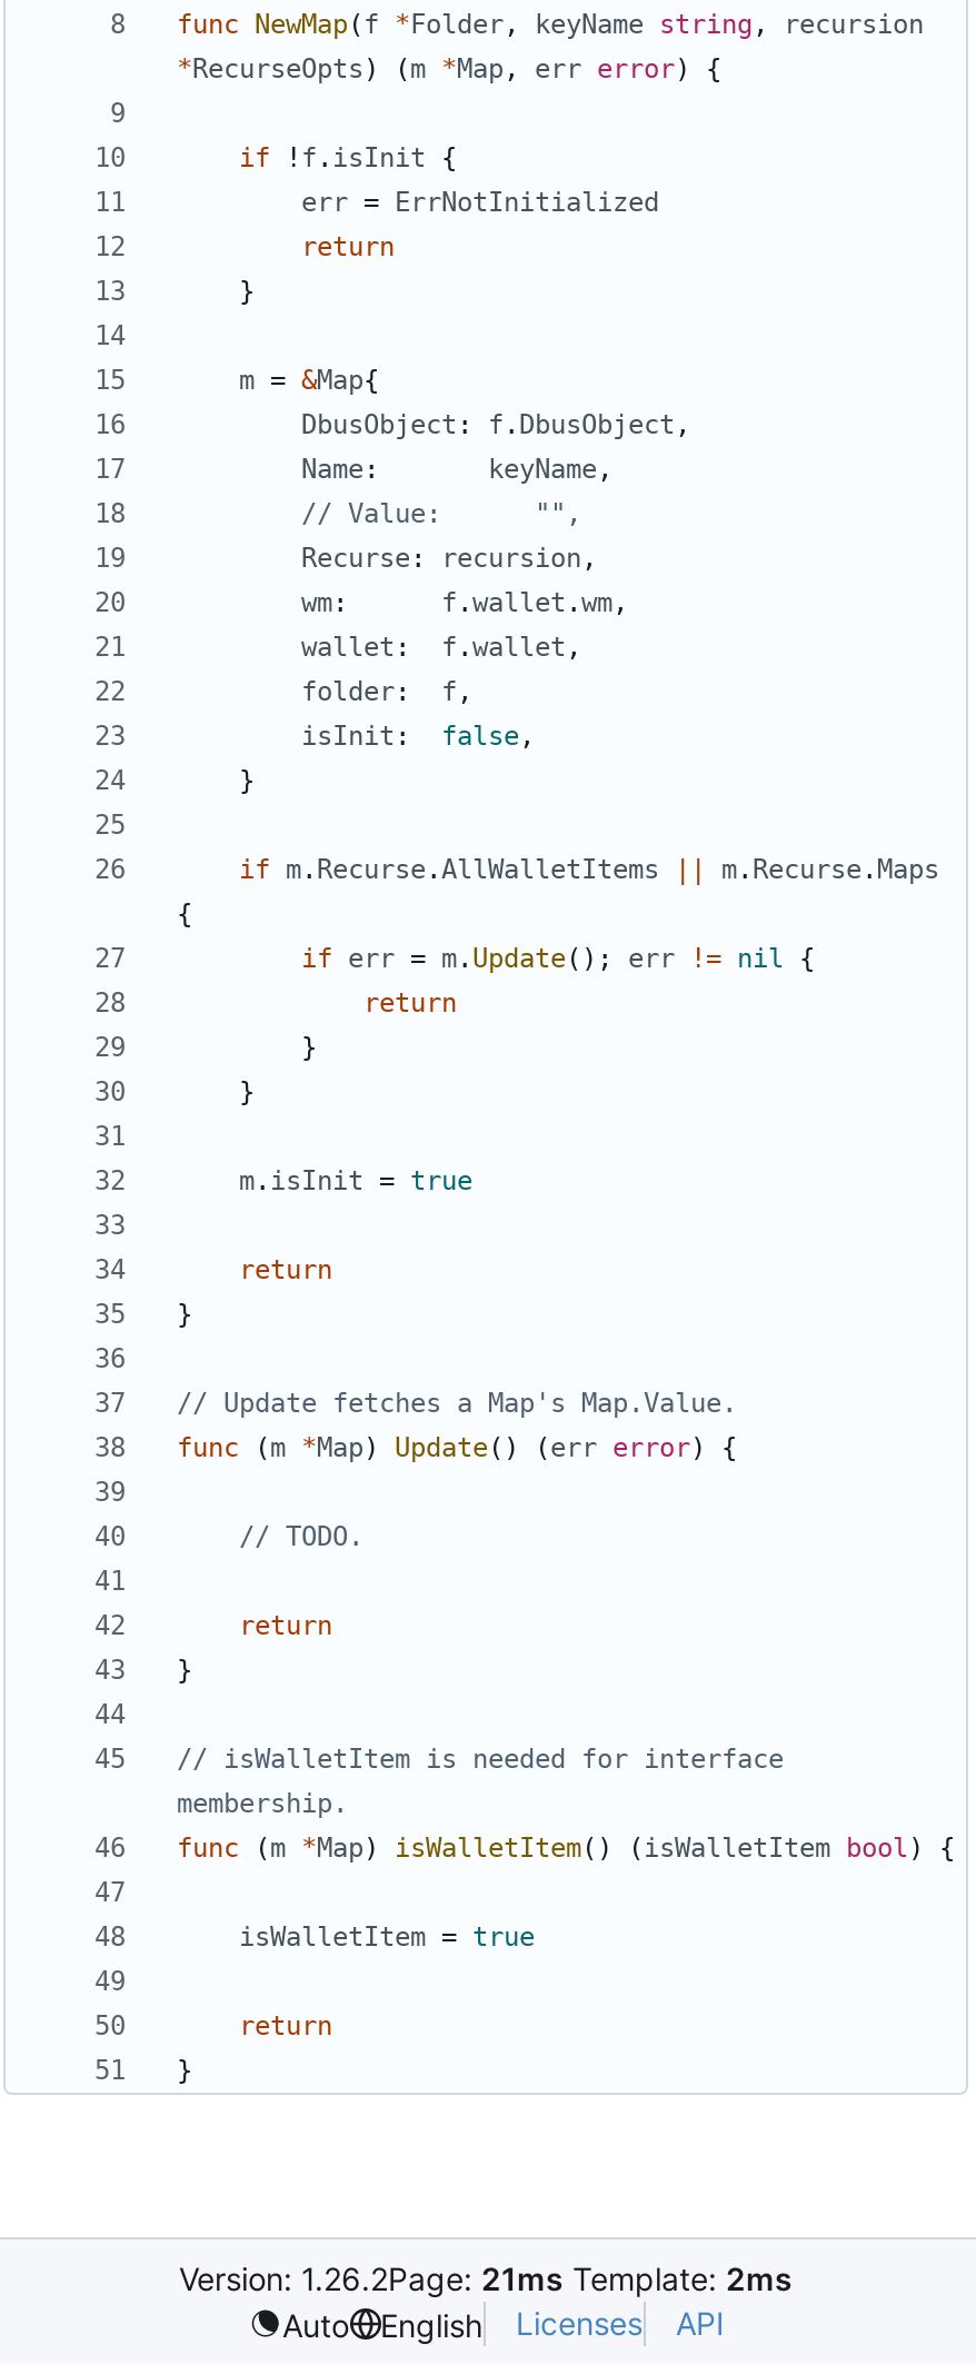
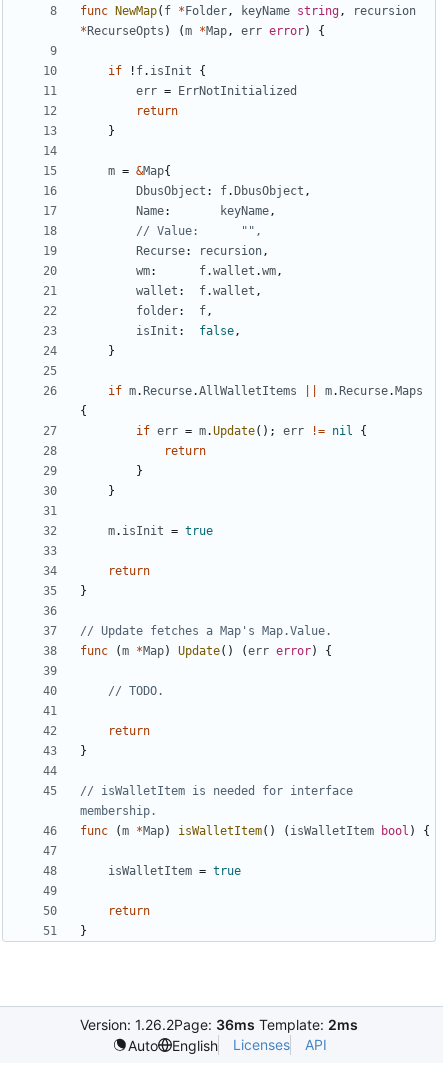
[179,2260,793,2298] Version: 1.26.2Page: 21ms Template: 2ms -> [80,1016,358,1033] Version: 1.26.2Page: 36ms Template: 2ms

